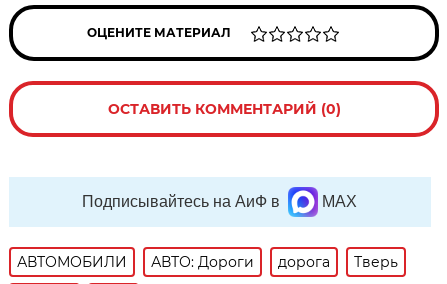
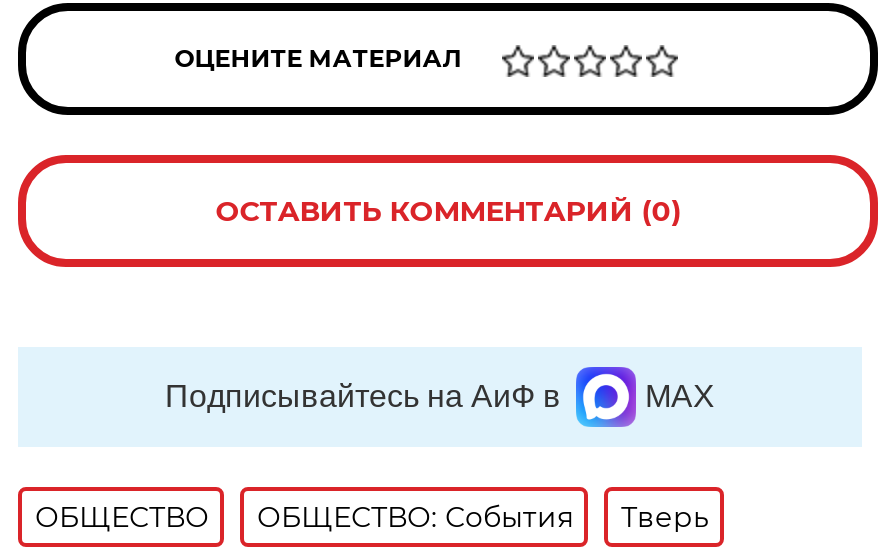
[17,253,330,271] АВТОМОБИЛИ | АВТО: Дороги | дорога -> [35,500,573,536] ОБЩЕСТВО | ОБЩЕСТВО: События

